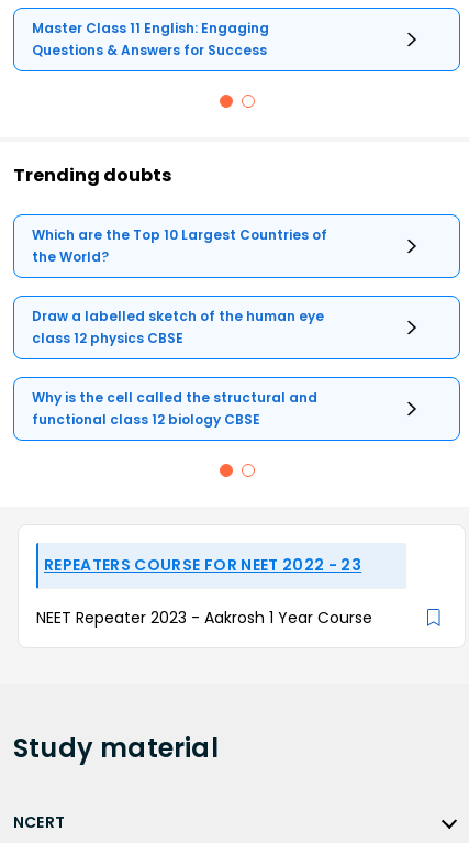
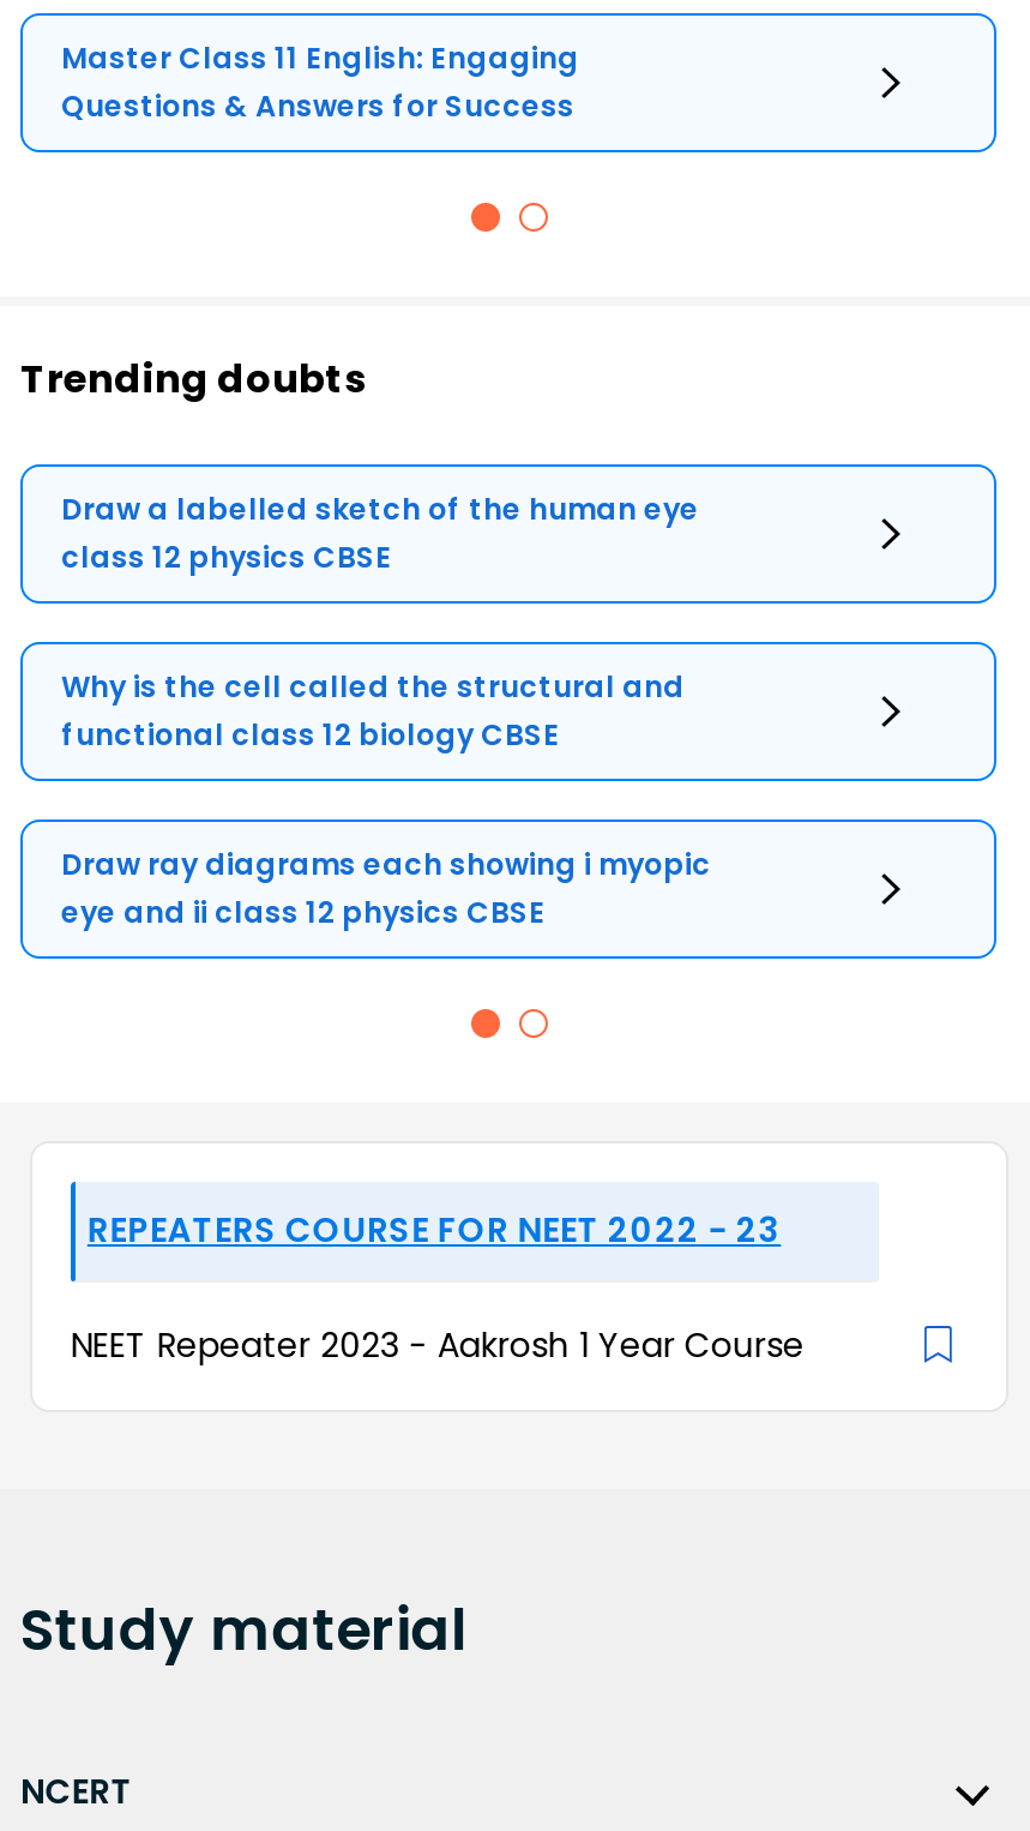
[32,225,327,266] Which are the Top 10 Largest Countries of | the World? -> none
moved [32,307,324,429] -> [61,488,699,754]: Draw a labelled sketch of the human eye | class 12 physics CBSE | Why is the cell called the structural and | functional class 12 biology CBSE
none -> [61,843,711,932] Draw ray diagrams each showing i myopic | eye and ii class 12 physics CBSE

